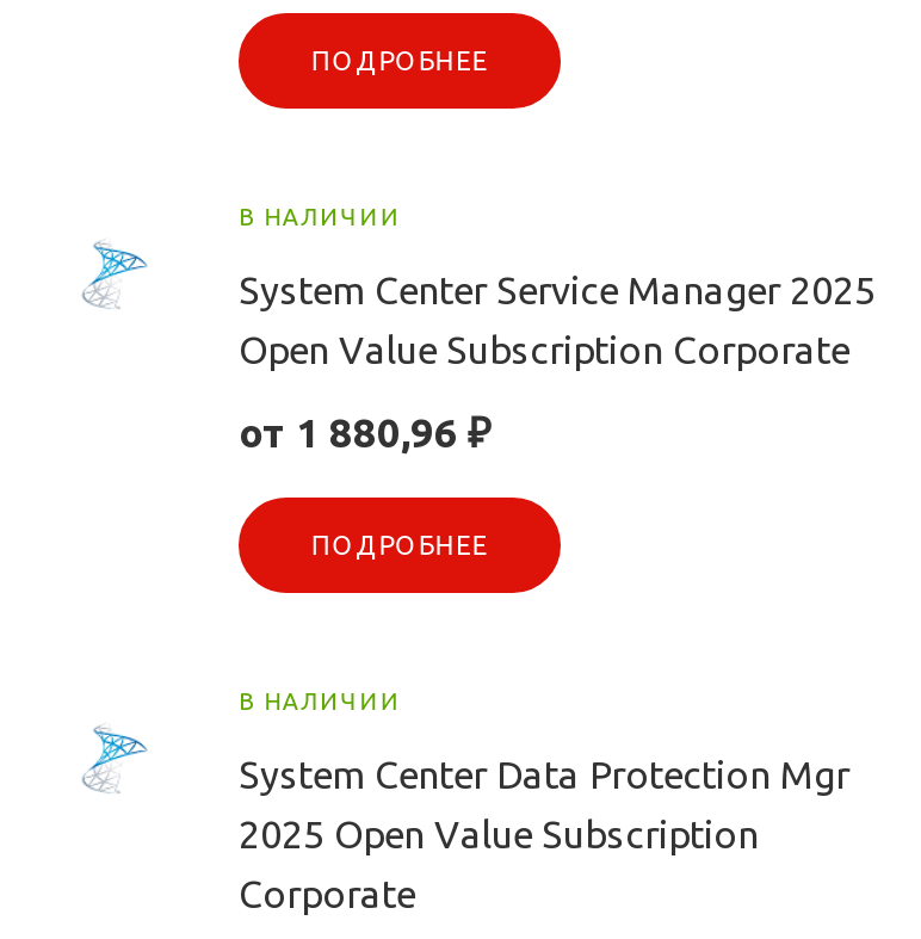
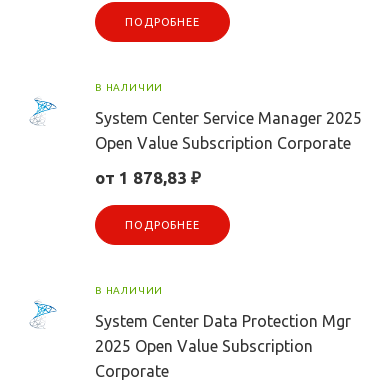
[239,409,492,455] от 1 880,96 ₽ -> [95,168,201,187] от 1 878,83 ₽

